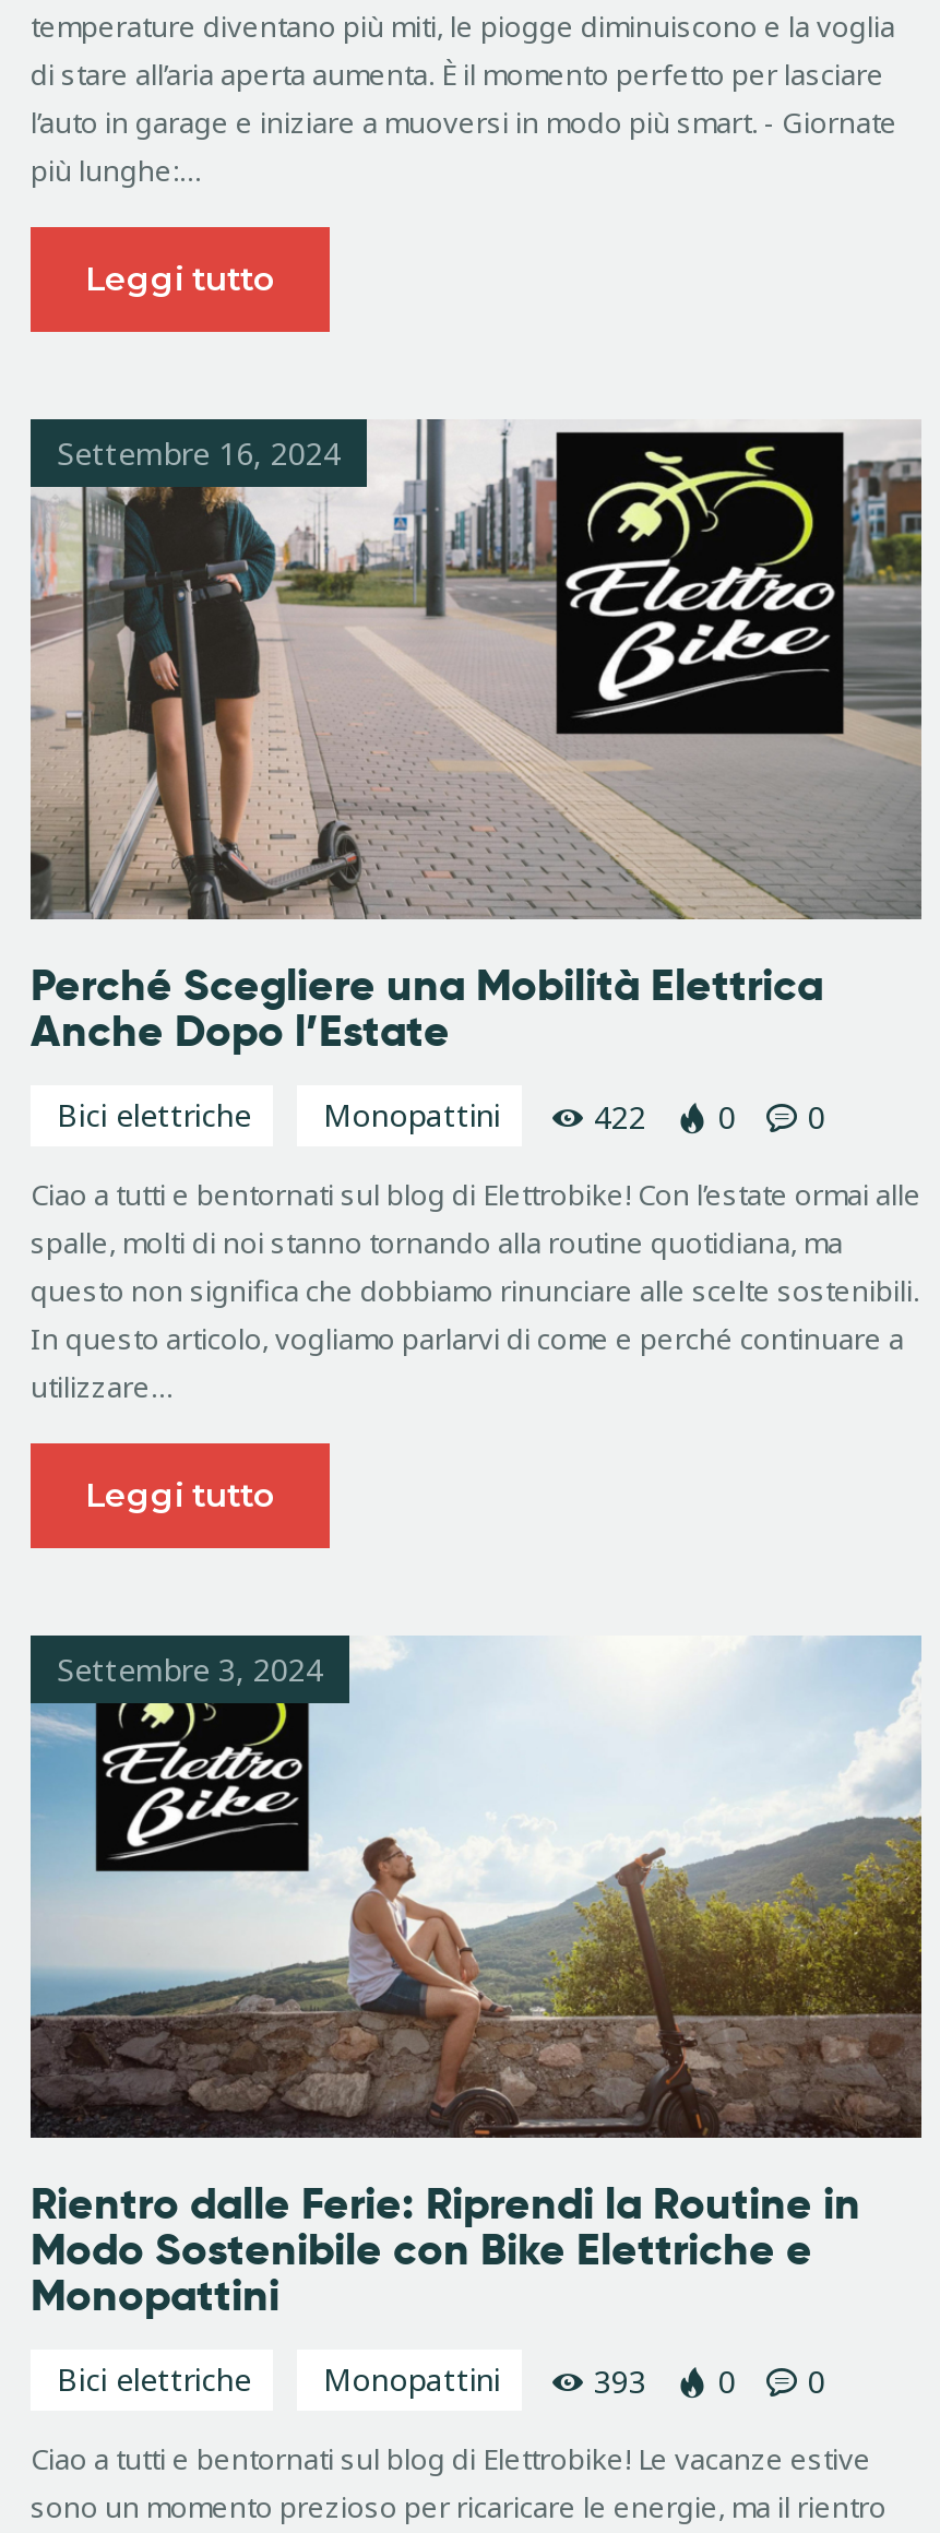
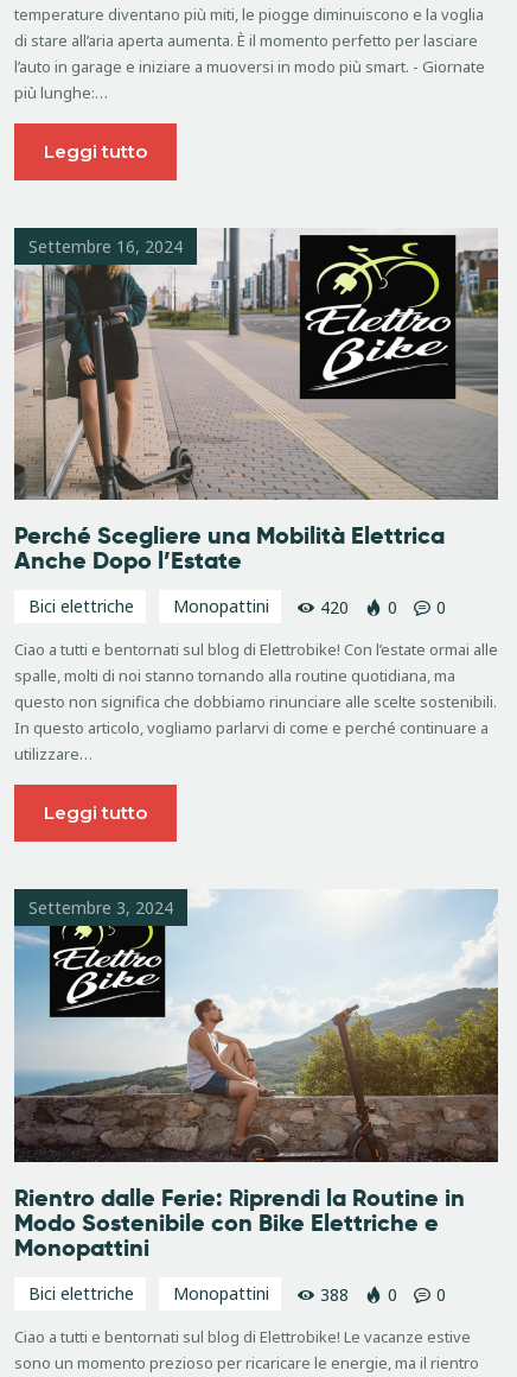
[594,1097,825,1138] 422 0 0 -> [320,596,446,619] 420 0 0
[594,2361,825,2402] 393 0 0 -> [320,1283,446,1306] 388 0 0

